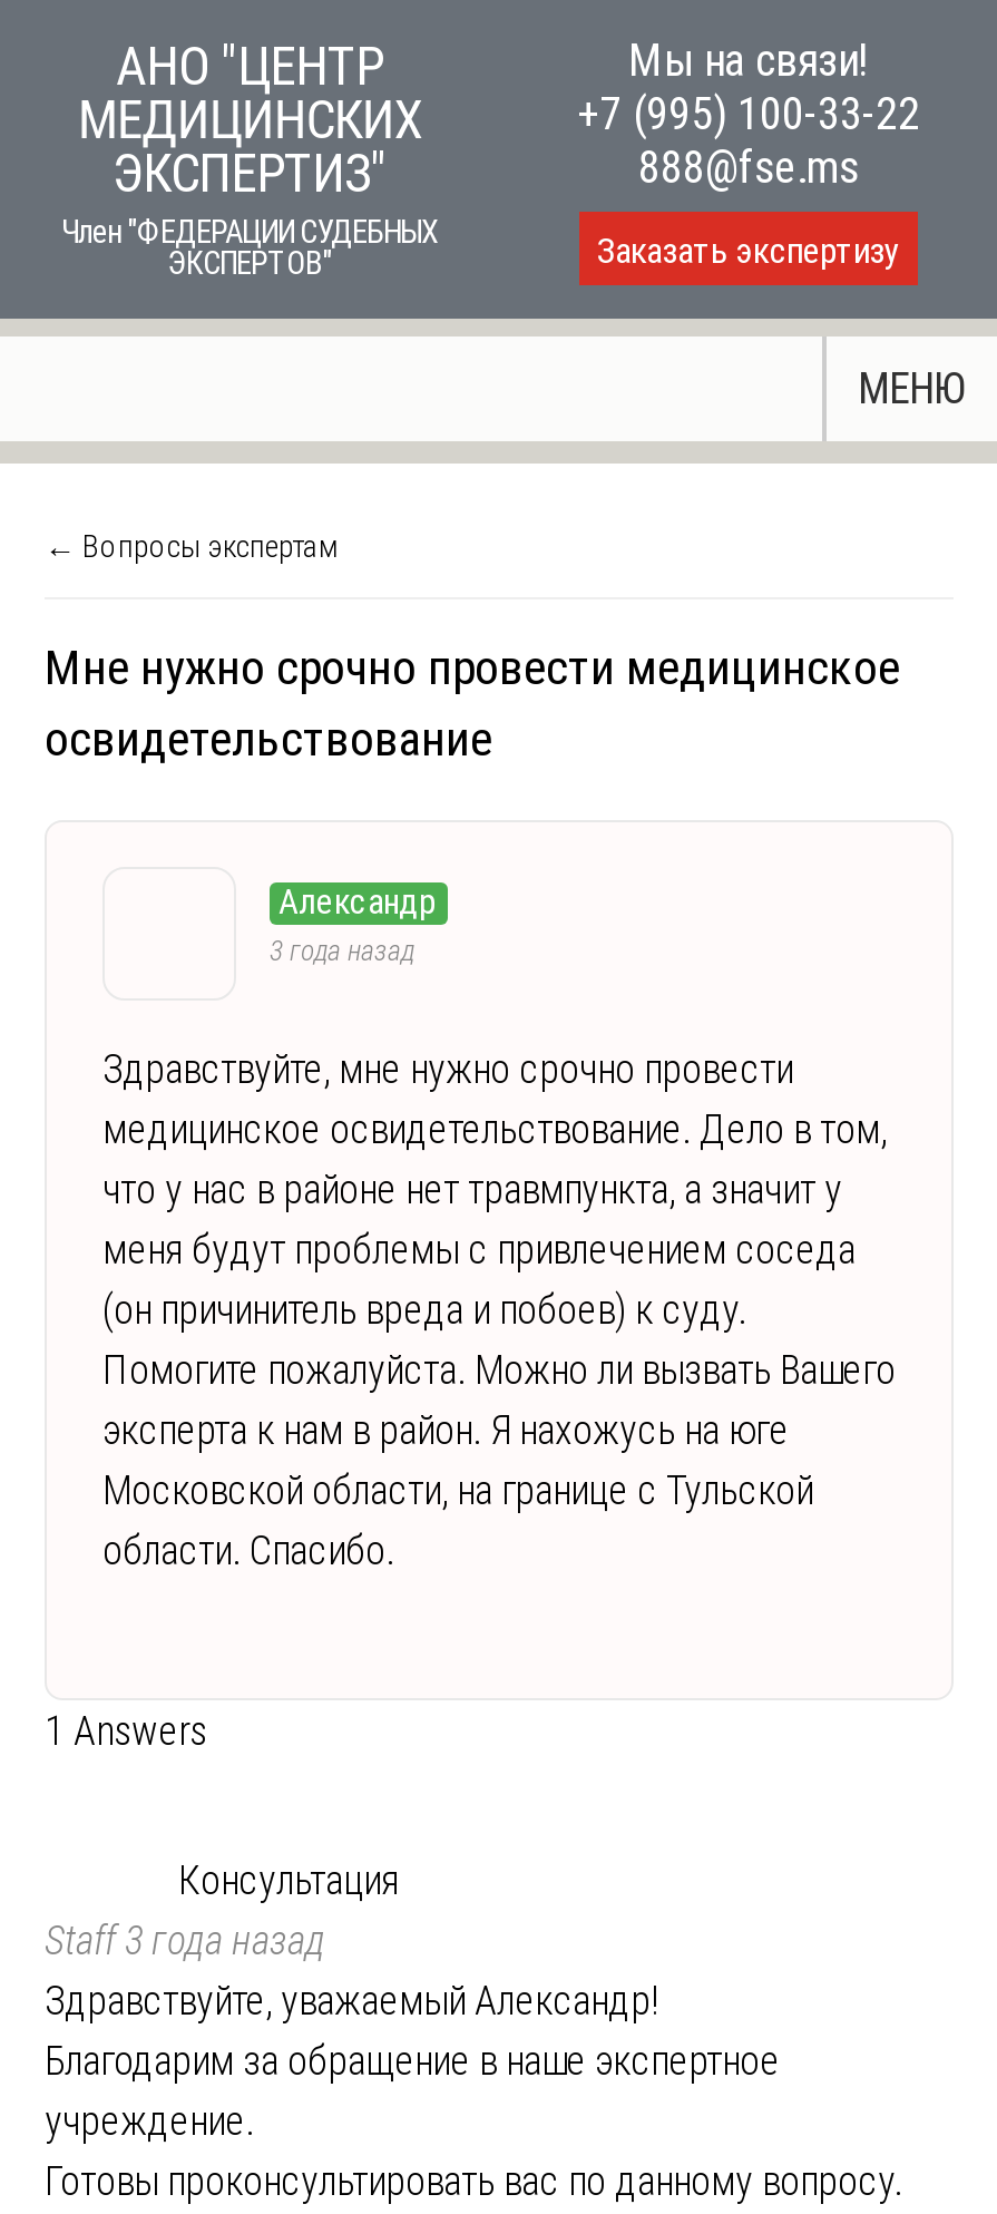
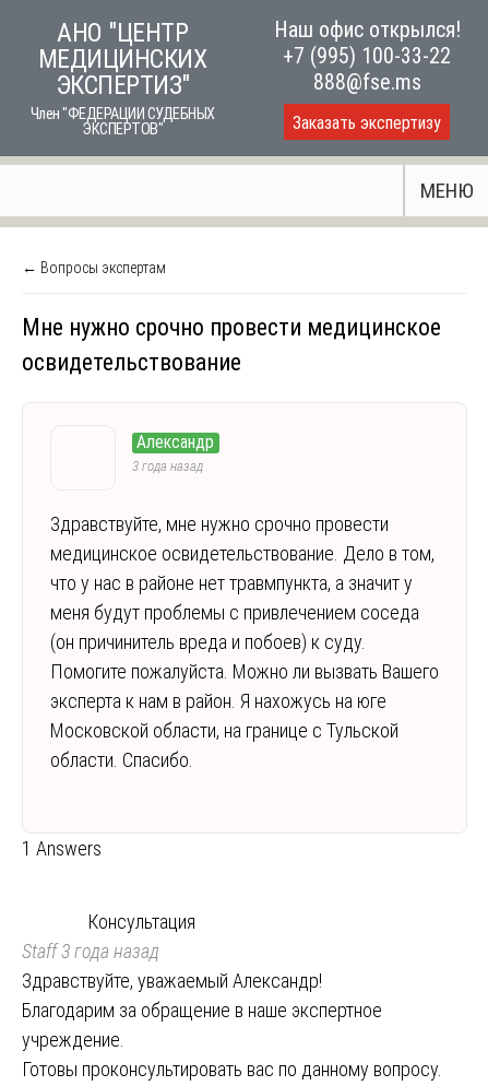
[628,33,869,87] Мы на связи! -> [273,16,460,43] Наш офис открылся!

